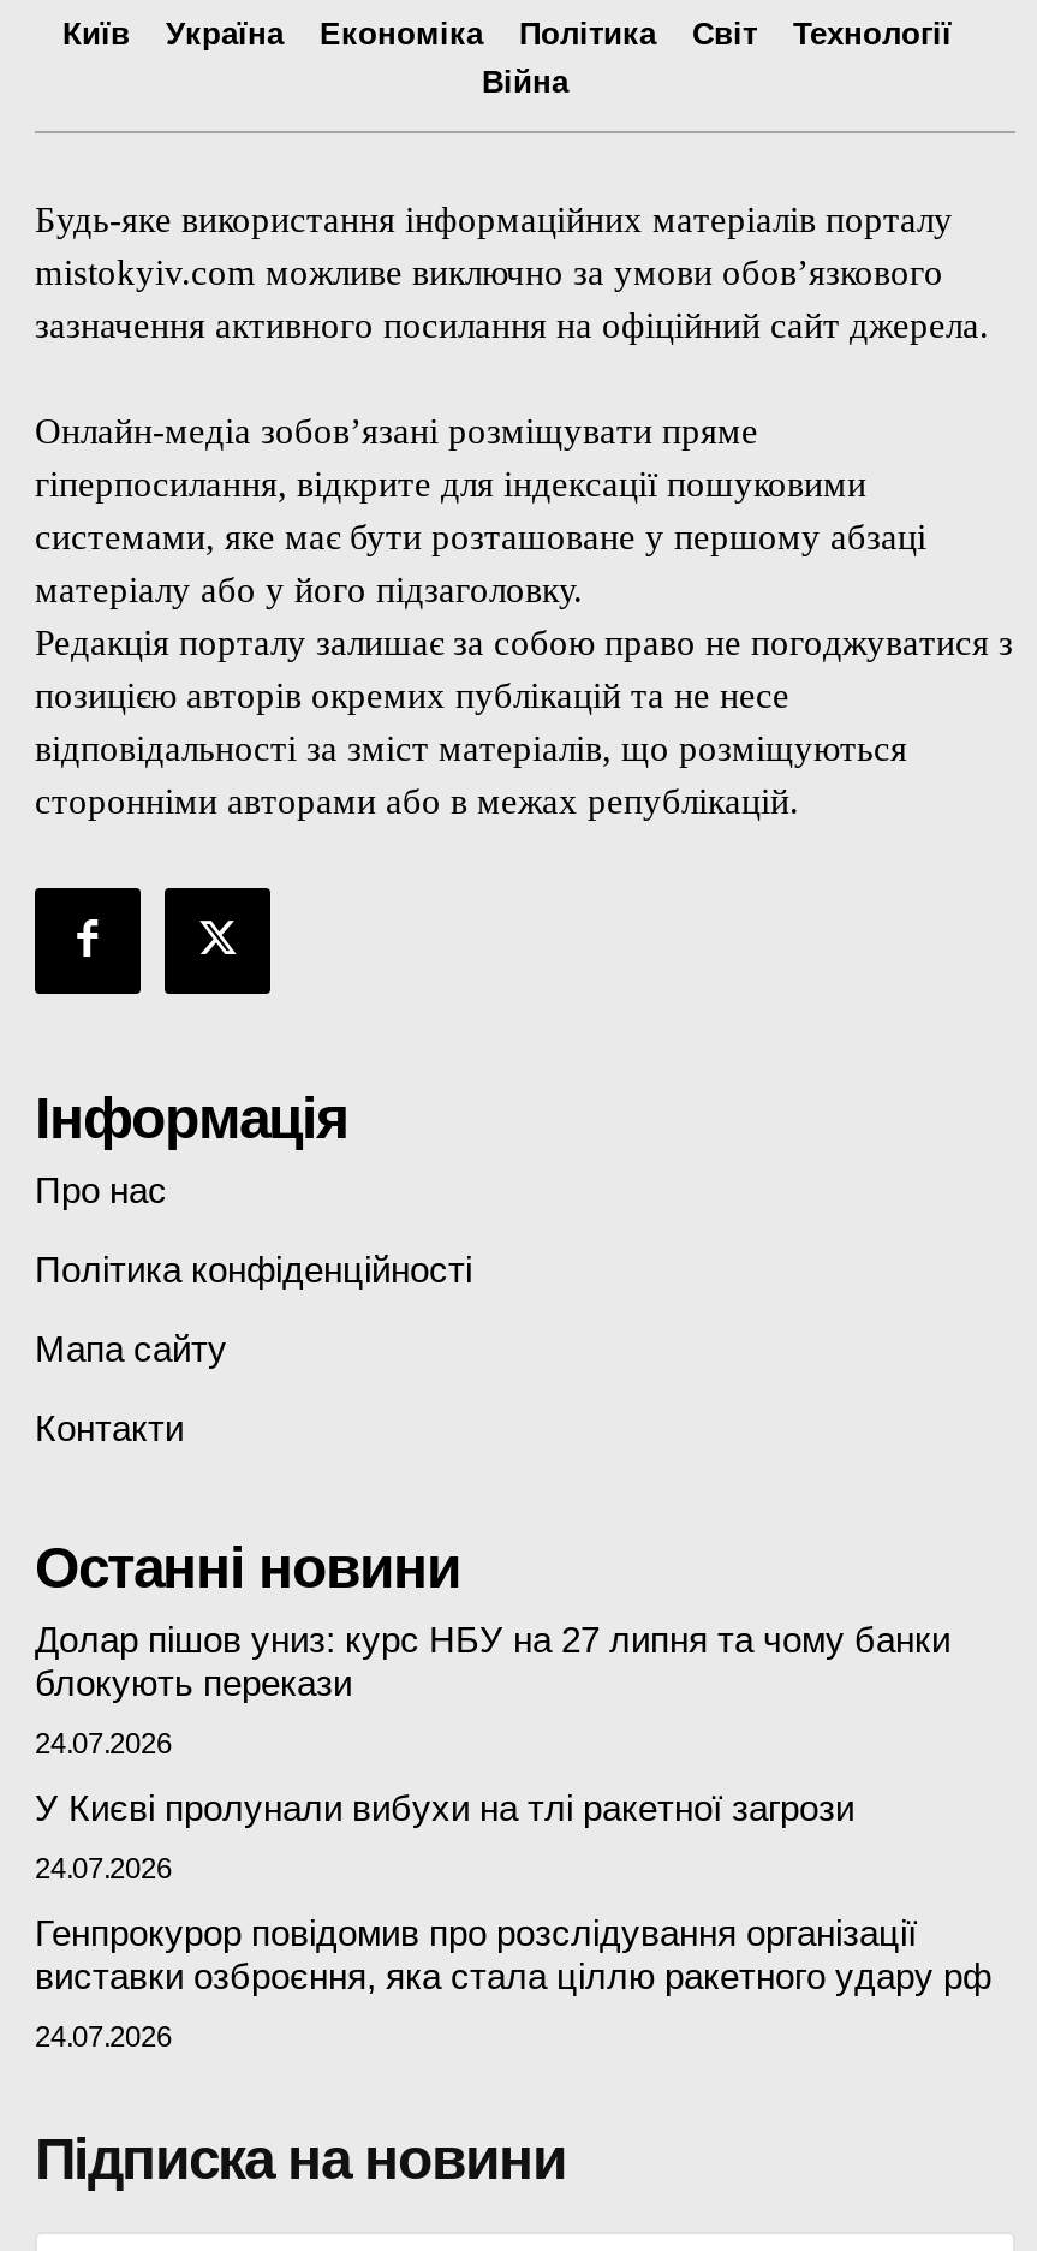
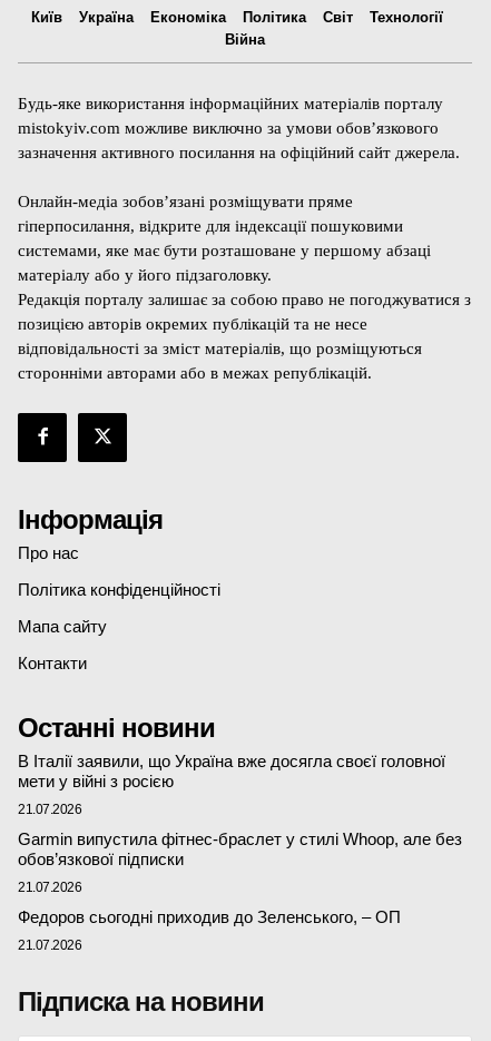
[35,1619,950,1703] Долар пішов униз: курс НБУ на 27 липня та чому банки | блокують перекази -> [18,751,445,790] В Італії заявили, що Україна вже досягла своєї головної | мети у війні з росією
[35,1727,172,1760] 24.07.2026 -> [18,802,81,817] 21.07.2026
[35,1787,854,1828] У Києві пролунали вибухи на тлі ракетної загрози -> [18,829,462,868] Garmin випустила фітнес-браслет у стилі Whoop, але без | обов’язкової підписки
[35,1852,172,1885] 24.07.2026 -> [18,879,81,895] 21.07.2026
[35,1912,991,1996] Генпрокурор повідомив про розслідування організації | виставки озброєння, яка стала ціллю ракетного удару рф -> [18,907,401,926] Федоров сьогодні приходив до Зеленського, – ОП
[35,2020,172,2054] 24.07.2026 -> [18,937,81,953] 21.07.2026

